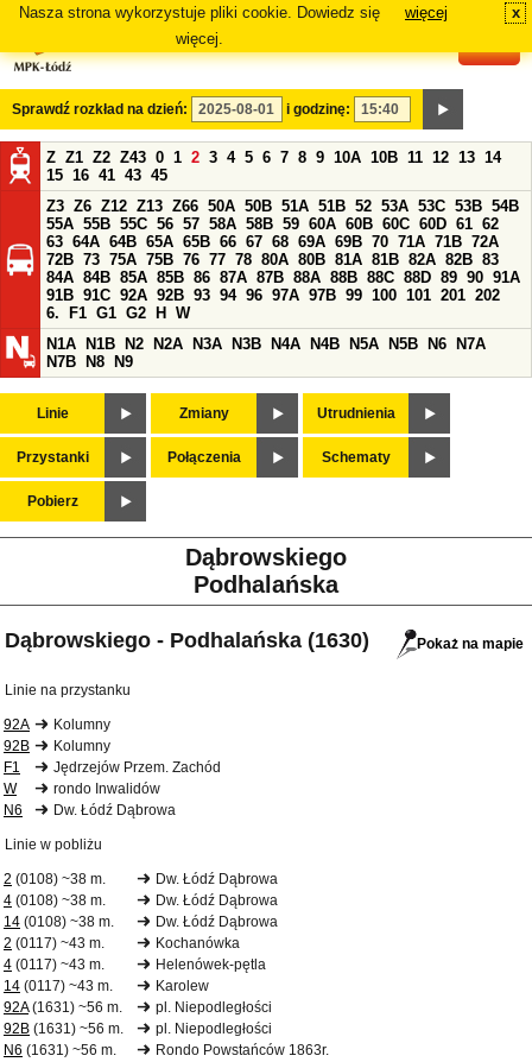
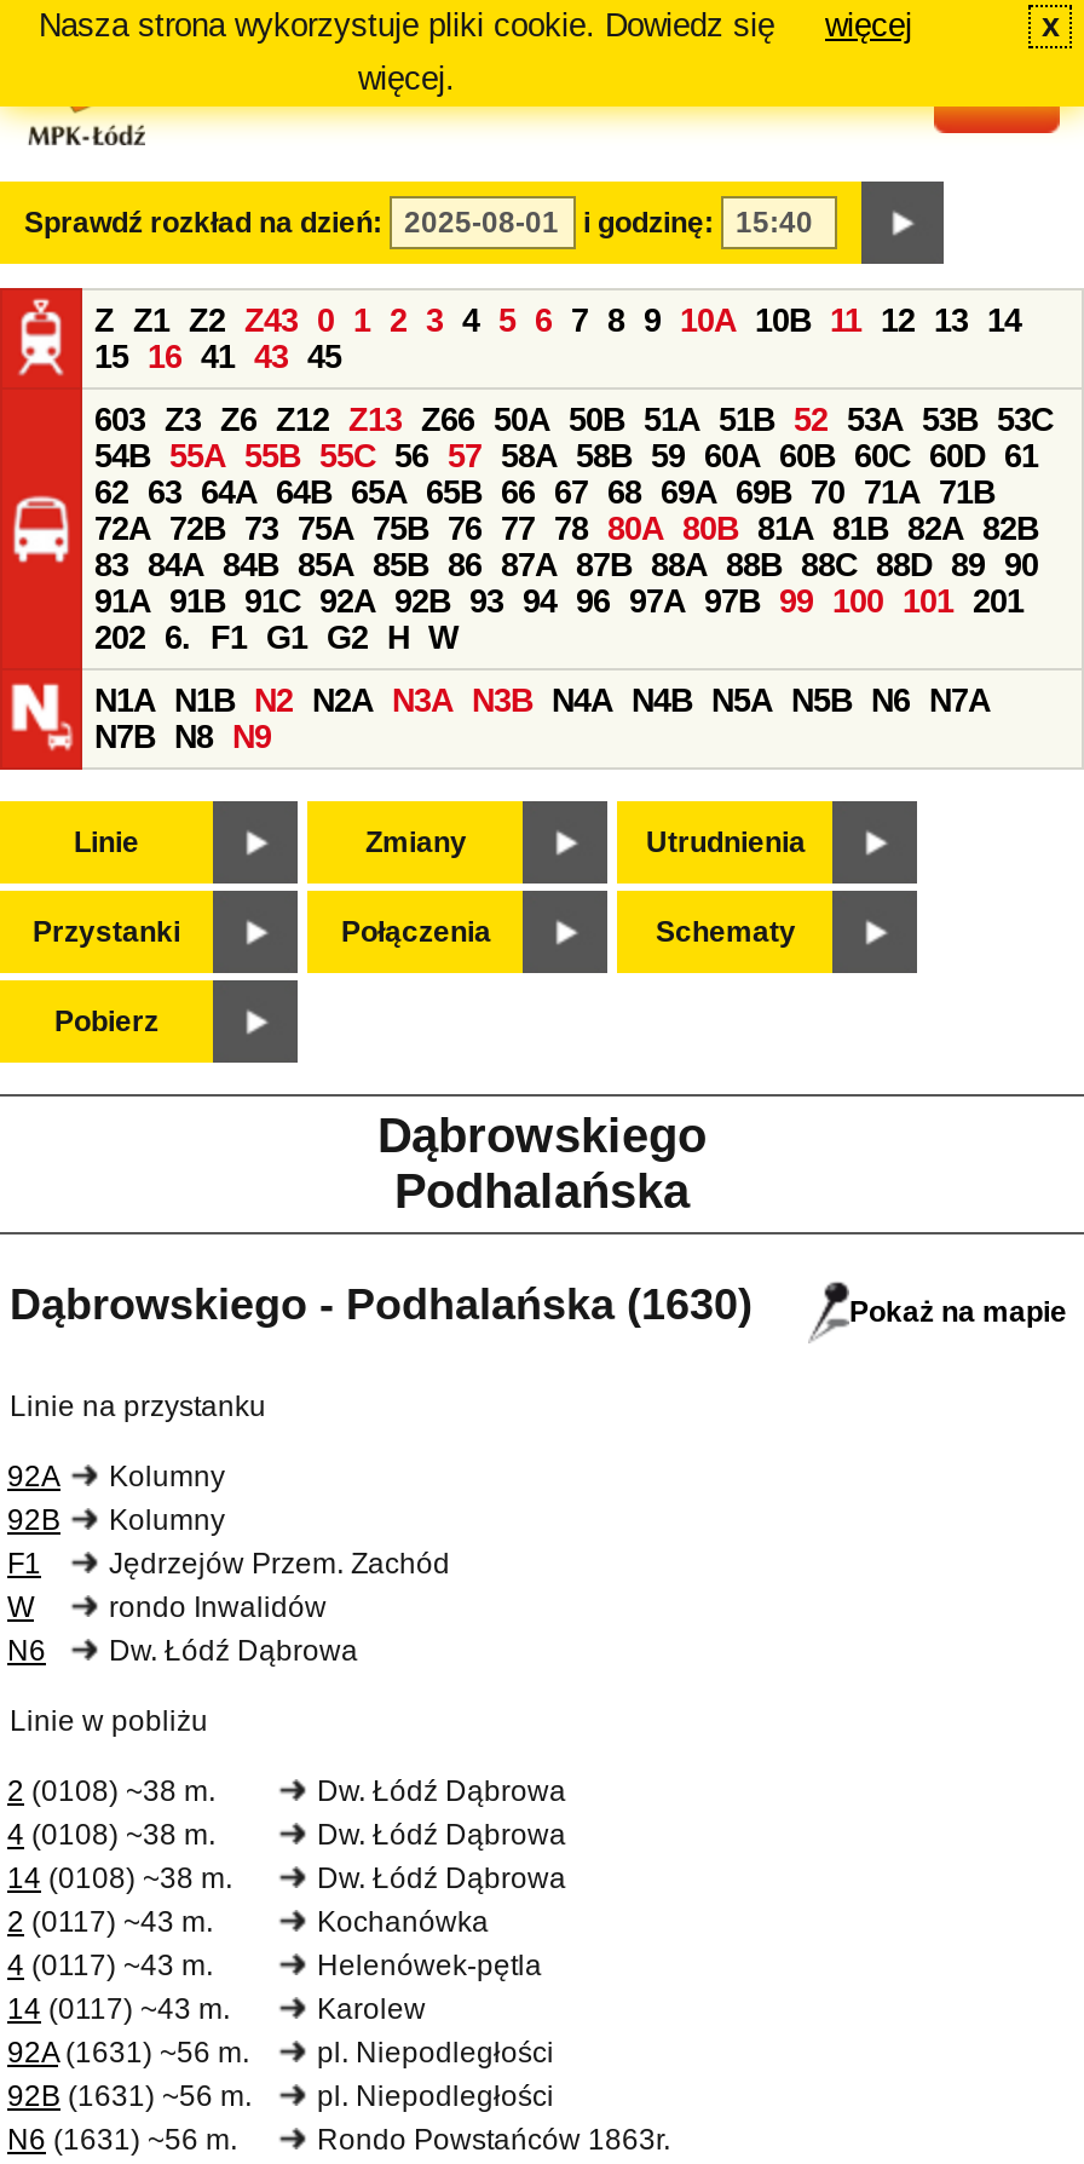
[46,197,520,322] Z3 Z6 Z12 Z13 Z66 50A 50B 51A 51B 52 53A 53C 53B 54B | 55A 55B 55C 56 57 58A 58B 59 60A 60B 60C 60D 61 62 | 63 64A 64B 65A 65B 66 67 68 69A 69B 70 71A 71B 72A | 72B 73 75A 75B 76 77 78 80A 80B 81A 81B 82A 82B 83 | 84A 84B 85A 85B 86 87A 87B 88A 88B 88C 88D 89 90 91A | 91B 91C 92A 92B 93 94 96 97A 97B 99 100 101 201 202 | 6. F1 G1 G2 H W -> [94,402,1053,656] 603 Z3 Z6 Z12 Z13 Z66 50A 50B 51A 51B 52 53A 53B 53C | 54B 55A 55B 55C 56 57 58A 58B 59 60A 60B 60C 60D 61 | 62 63 64A 64B 65A 65B 66 67 68 69A 69B 70 71A 71B | 72A 72B 73 75A 75B 76 77 78 80A 80B 81A 81B 82A 82B | 83 84A 84B 85A 85B 86 87A 87B 88A 88B 88C 88D 89 90 | 91A 91B 91C 92A 92B 93 94 96 97A 97B 99 100 101 201 | 202 6. F1 G1 G2 H W

